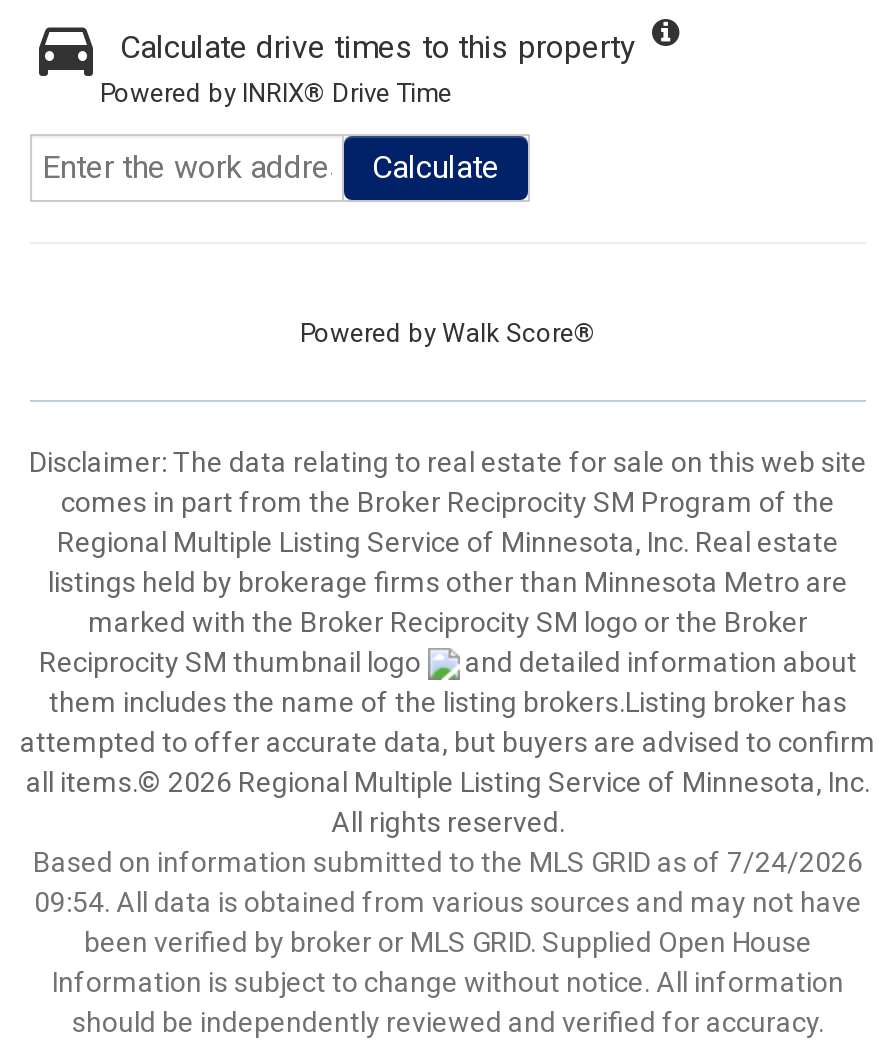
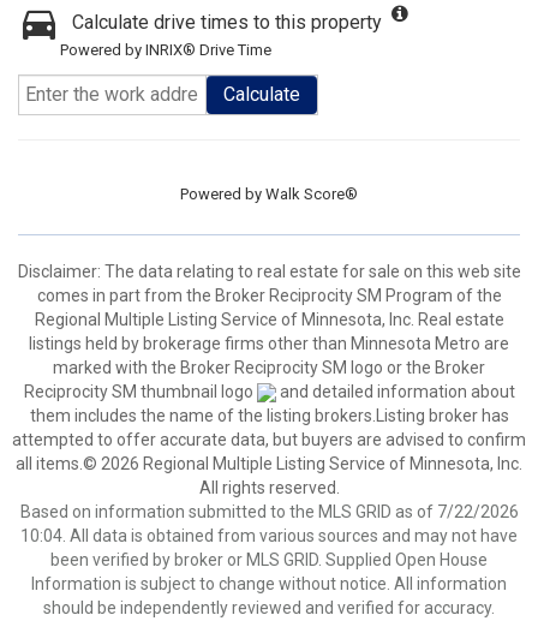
[33,846,863,878] Based on information submitted to the MLS GRID as of 7/24/2026 -> [20,502,518,521] Based on information submitted to the MLS GRID as of 7/22/2026
[34,886,862,918] 09:54. All data is obtained from various sources and may not have -> [20,526,518,545] 10:04. All data is obtained from various sources and may not have

